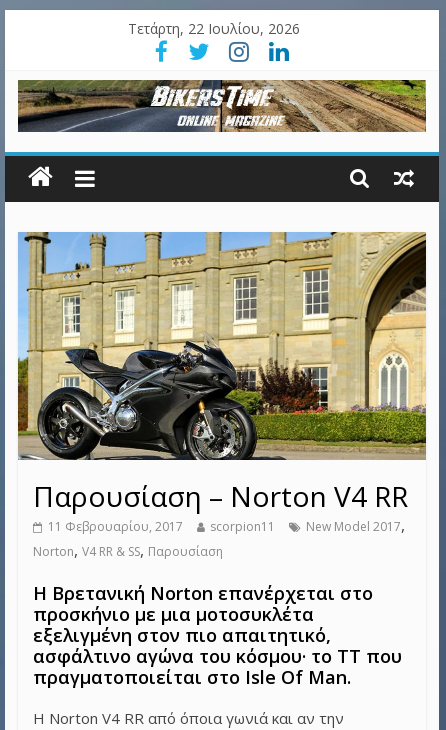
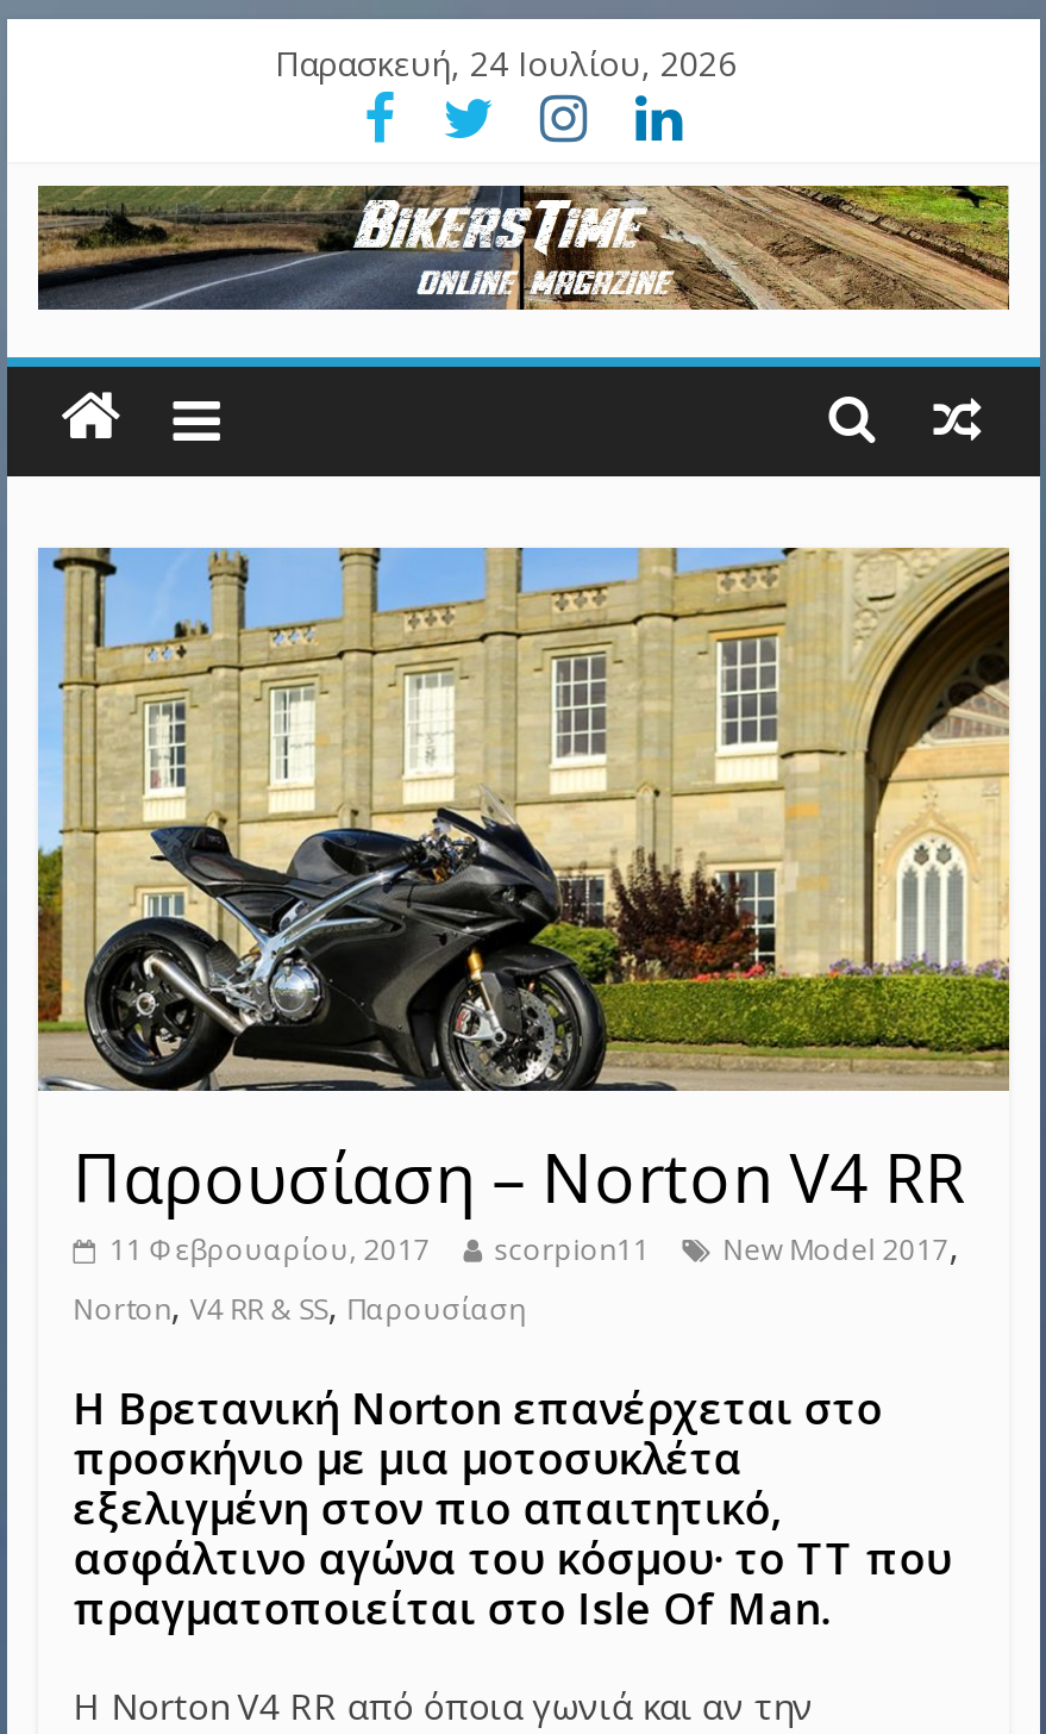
[128,19,300,38] Τετάρτη, 22 Ιουλίου, 2026 -> [275,40,737,86] Παρασκευή, 24 Ιουλίου, 2026

